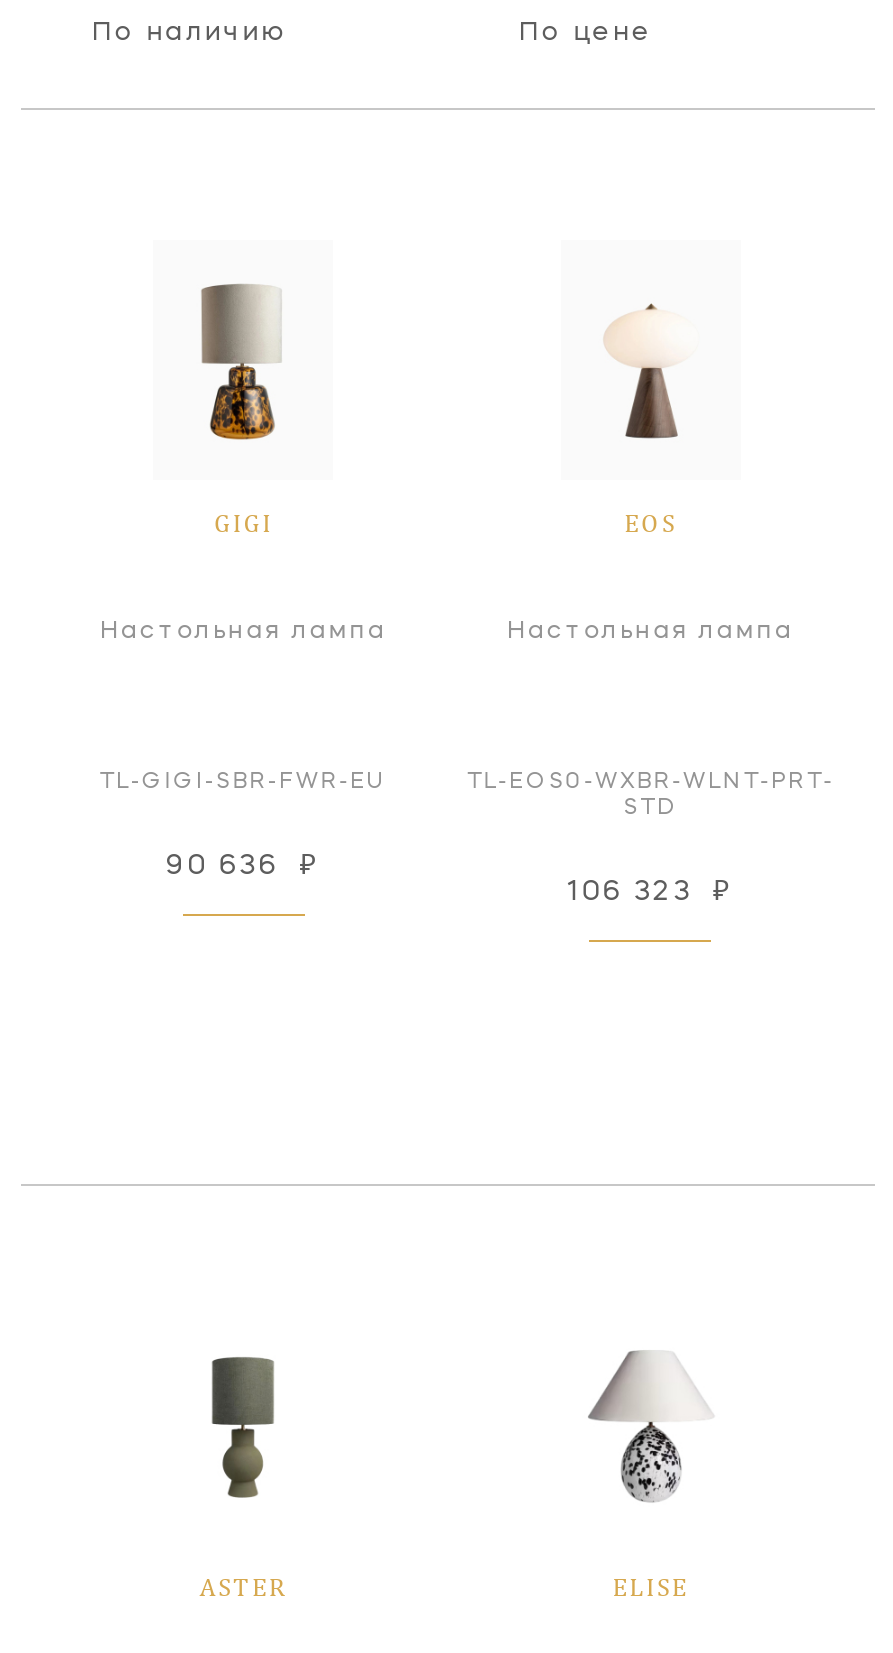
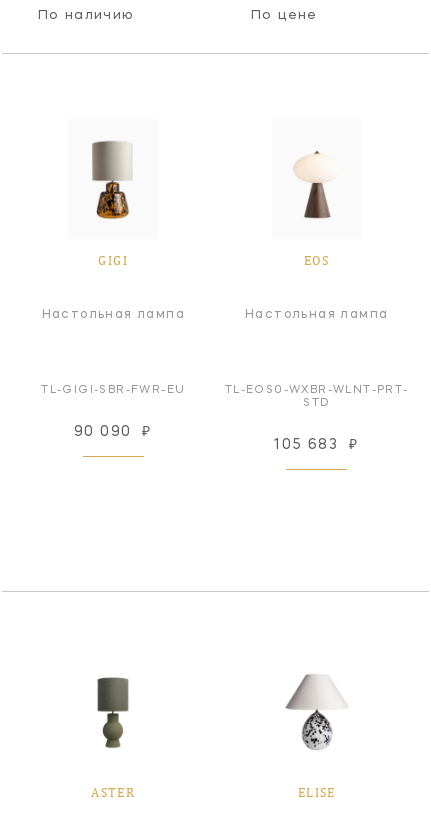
[166,852,319,880] 90 636 ₽ -> [74,425,151,439] 90 090 ₽
[567,878,732,906] 106 323 ₽ -> [274,438,358,452] 105 683 ₽

